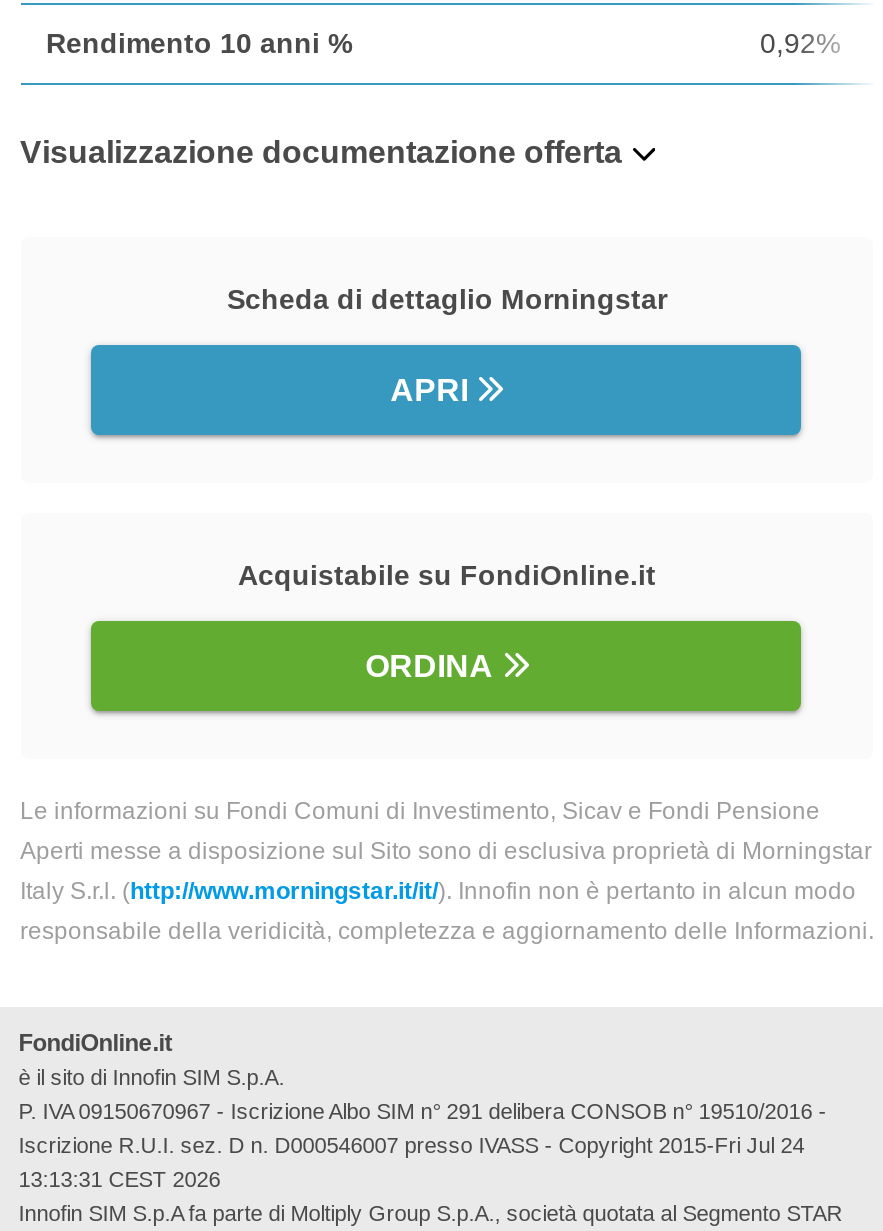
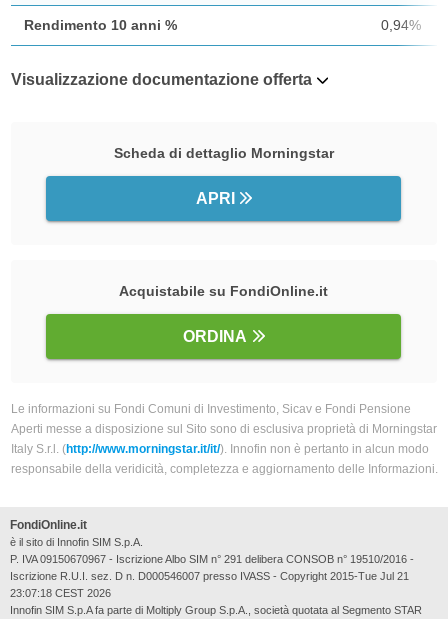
[760,27,840,59] 0,92% -> [380,17,420,33] 0,94%
[19,1133,805,1157] Iscrizione R.U.I. sez. D n. D000546007 presso IVASS - Copyright 2015-Fri Jul 24 -> [10,570,409,582] Iscrizione R.U.I. sez. D n. D000546007 presso IVASS - Copyright 2015-Tue Jul 21
[19,1167,221,1191] 13:13:31 CEST 2026 -> [10,587,111,599] 23:07:18 CEST 2026

